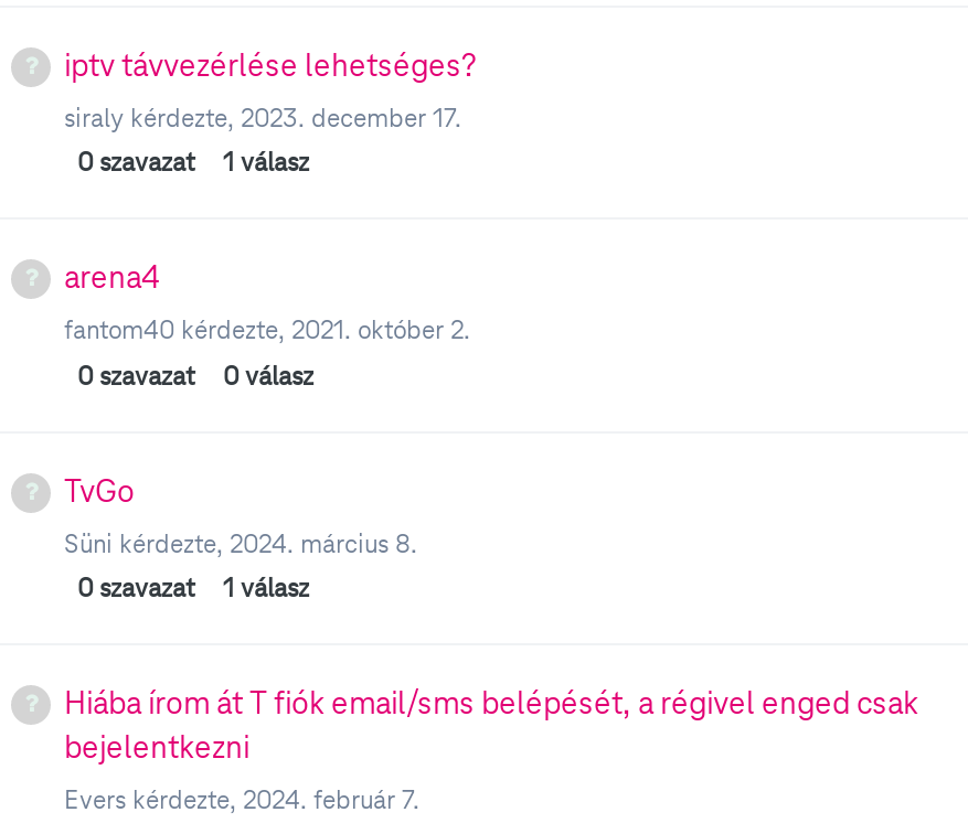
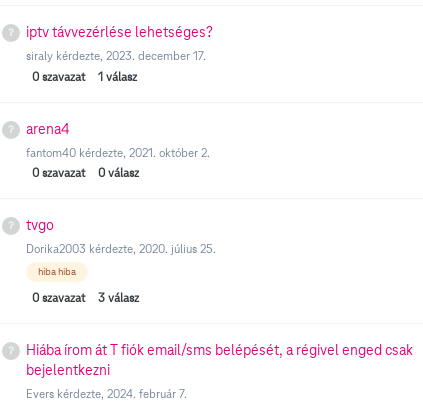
[64,470,417,559] TvGo | Süni kérdezte, 2024. március 8. -> [26,216,216,278] tvgo | Dorika2003 kérdezte, 2020. július 25. | hiba hiba
[77,571,309,604] 0 szavazat 1 válasz -> [32,290,139,305] 0 szavazat 3 válasz

